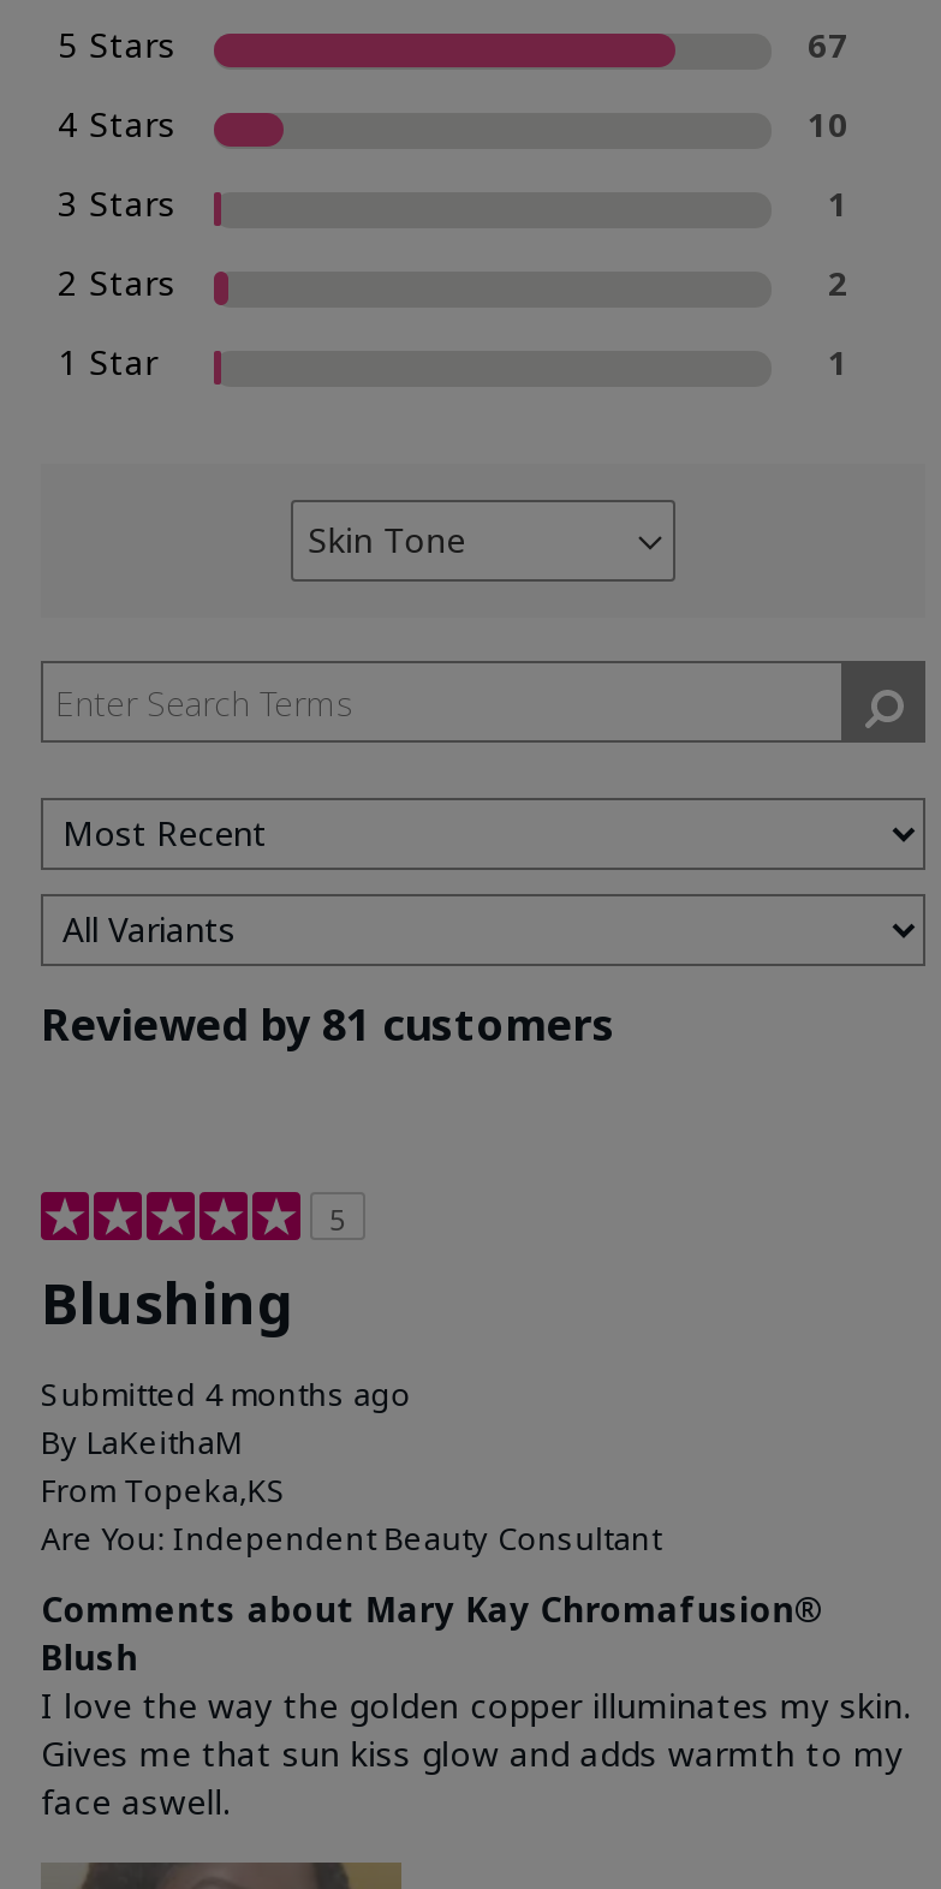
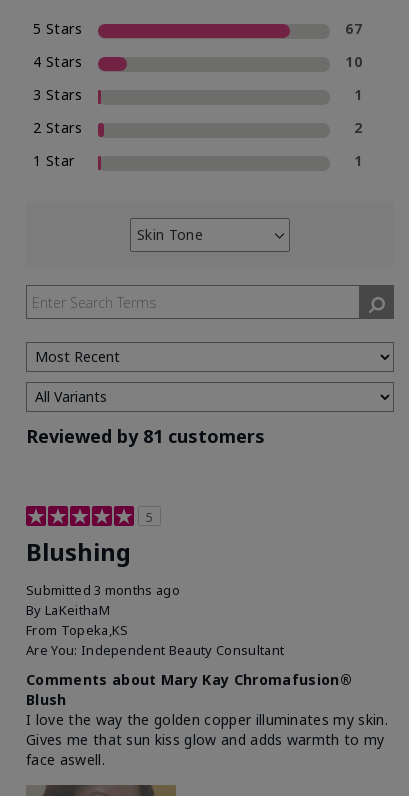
[41,1373,411,1416] Submitted 4 months ago -> [26,581,180,599] Submitted 3 months ago

